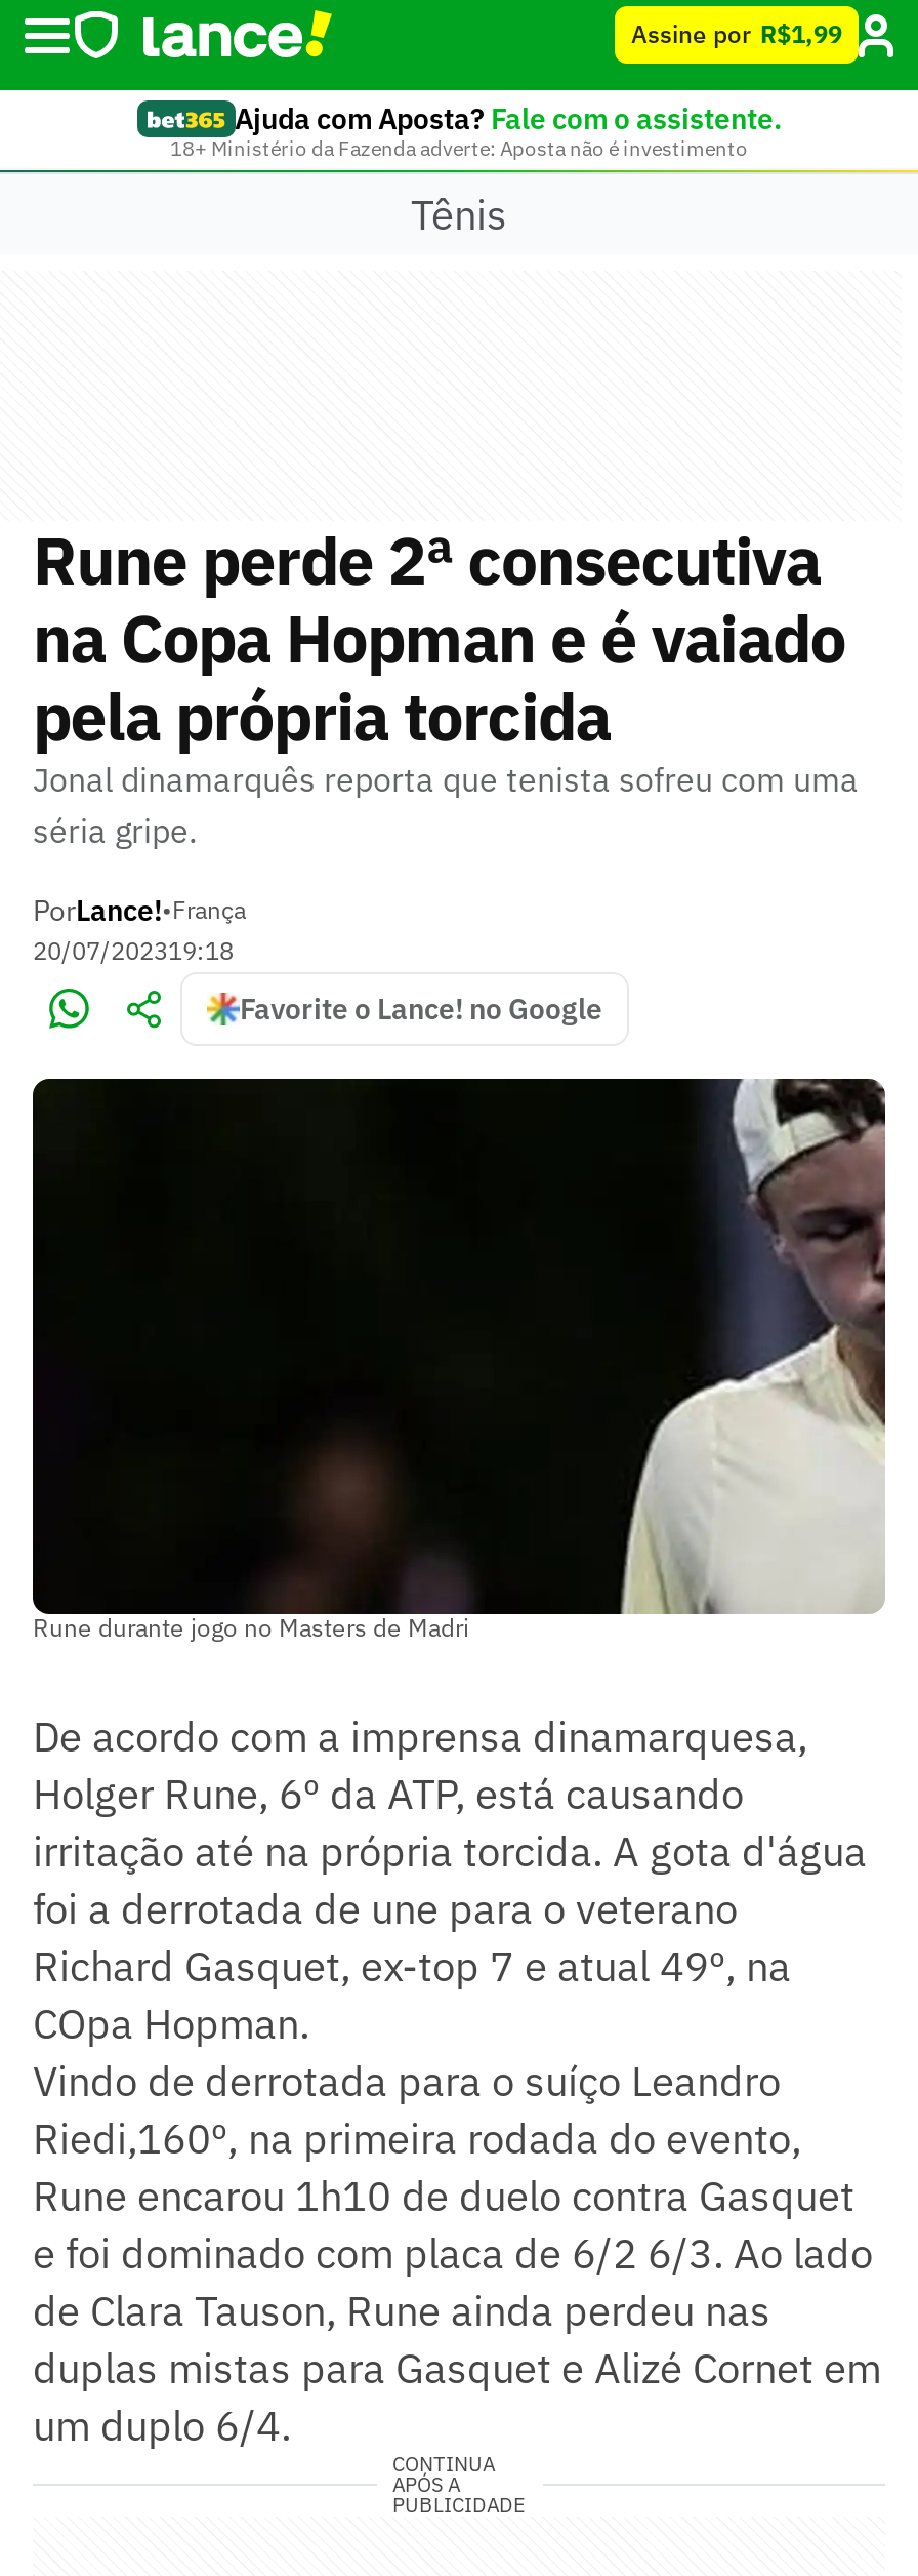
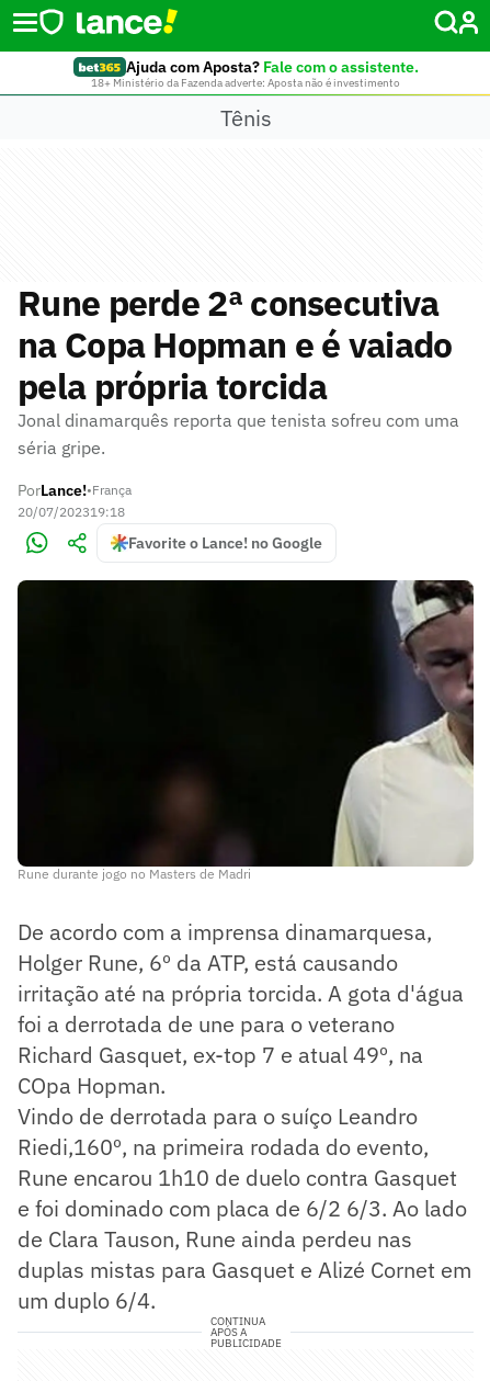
[631,18,842,49] Assine por R$1,99 -> none

